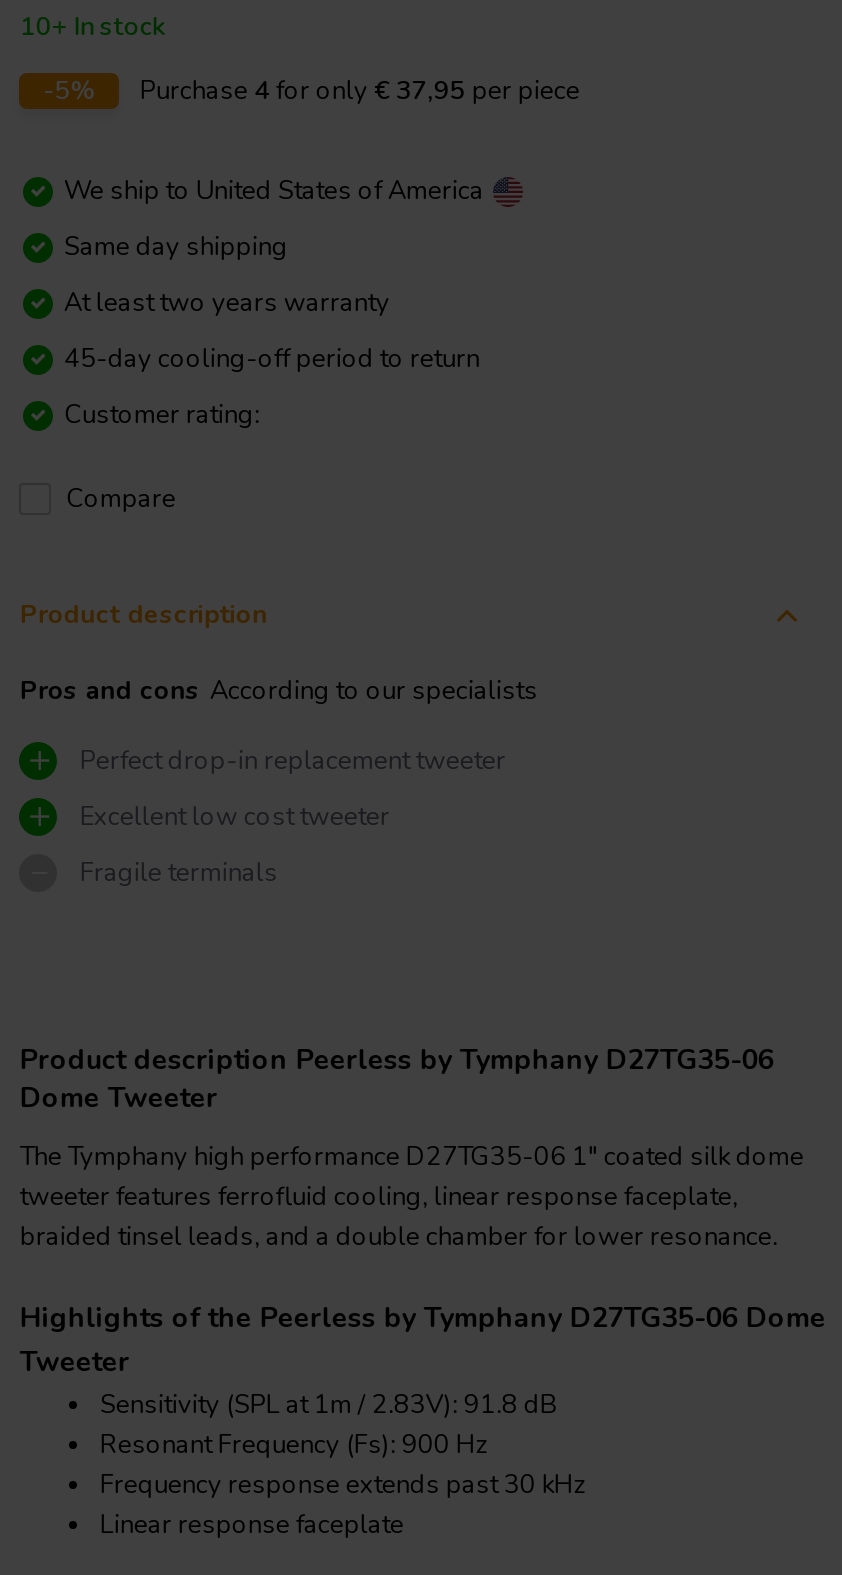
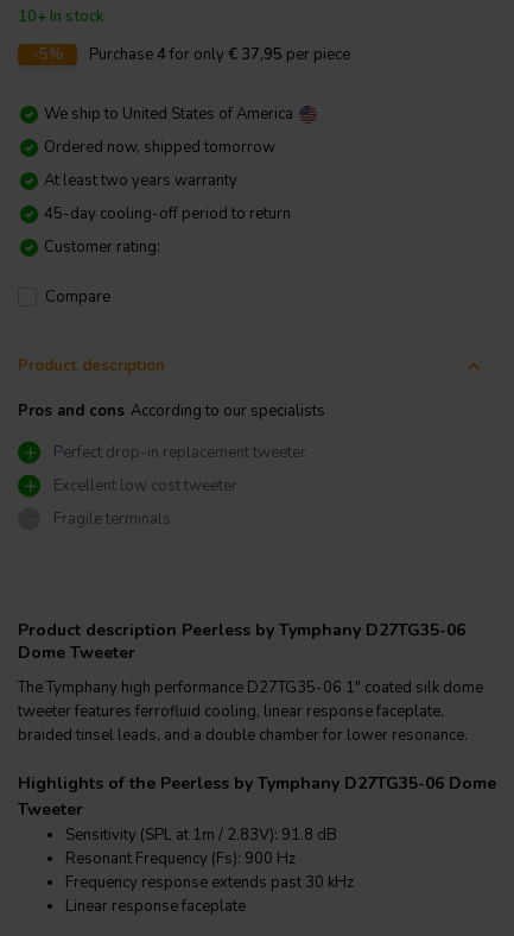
[64,229,288,265] Same day shipping -> [44,137,276,158] Ordered now, shipped tomorrow

